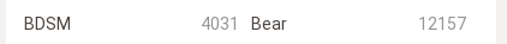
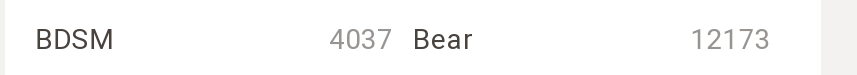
[201,14,287,33] 4031 Bear -> [329,23,473,55] 4037 Bear
[418,14,466,33] 12157 -> [691,23,771,55] 12173

